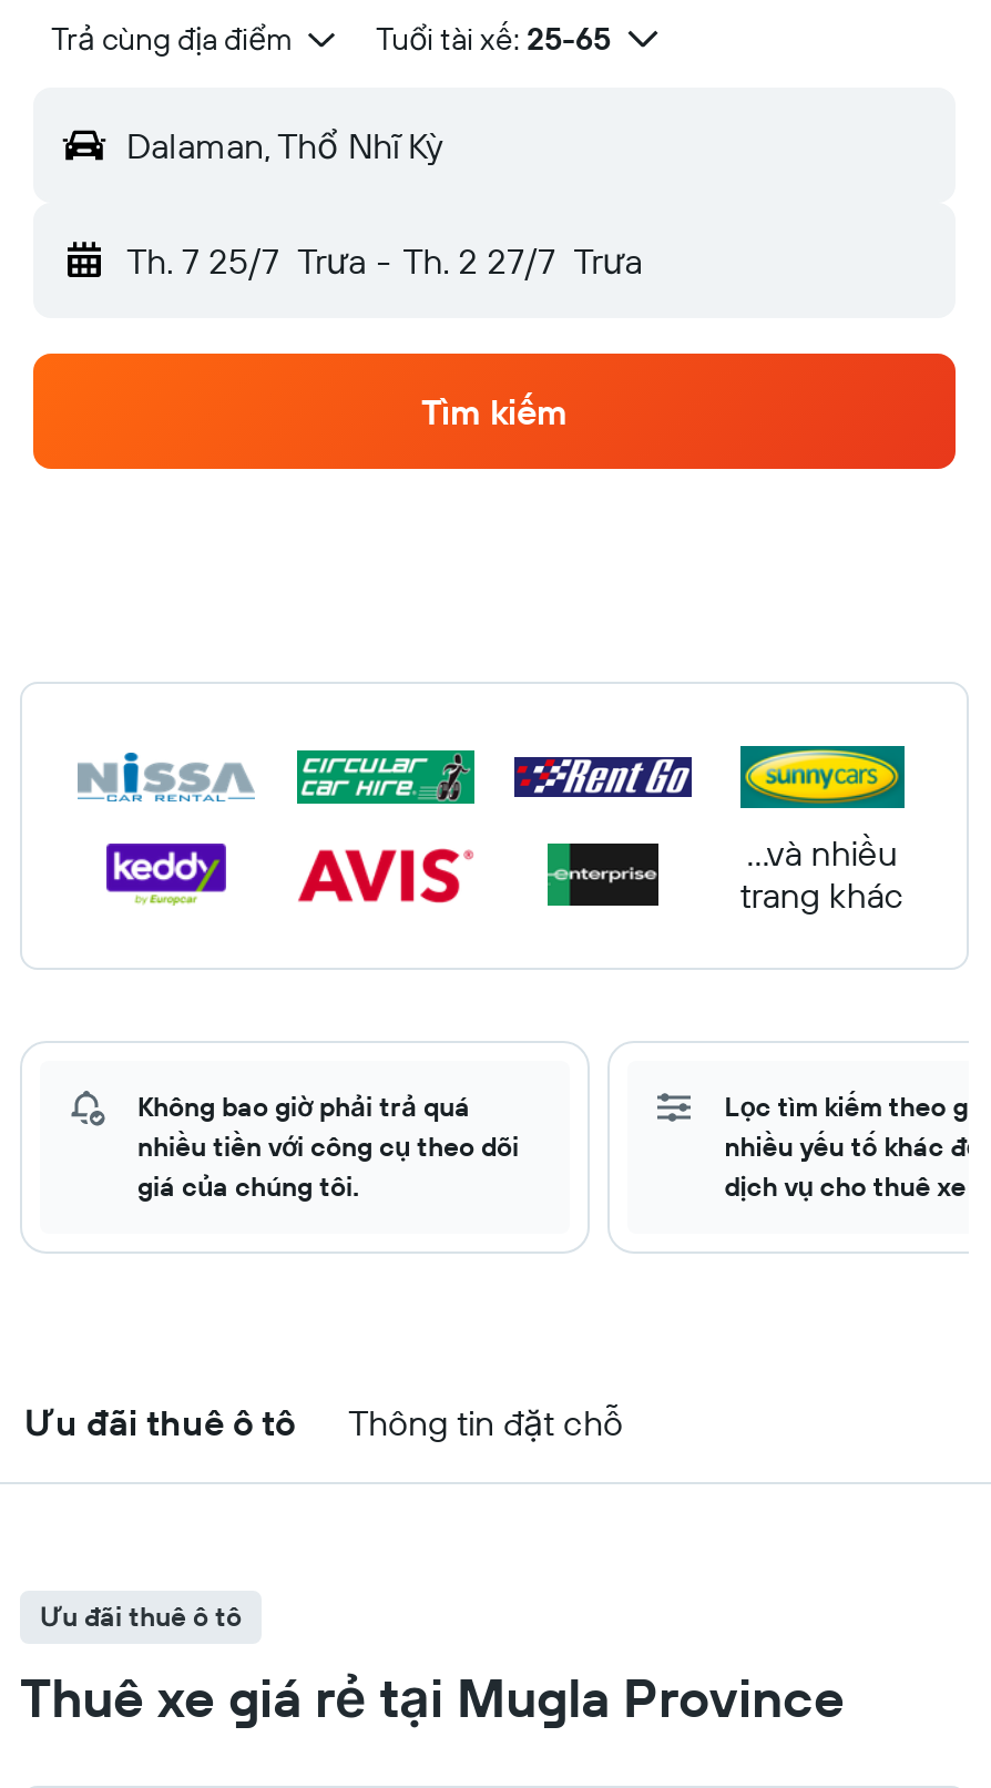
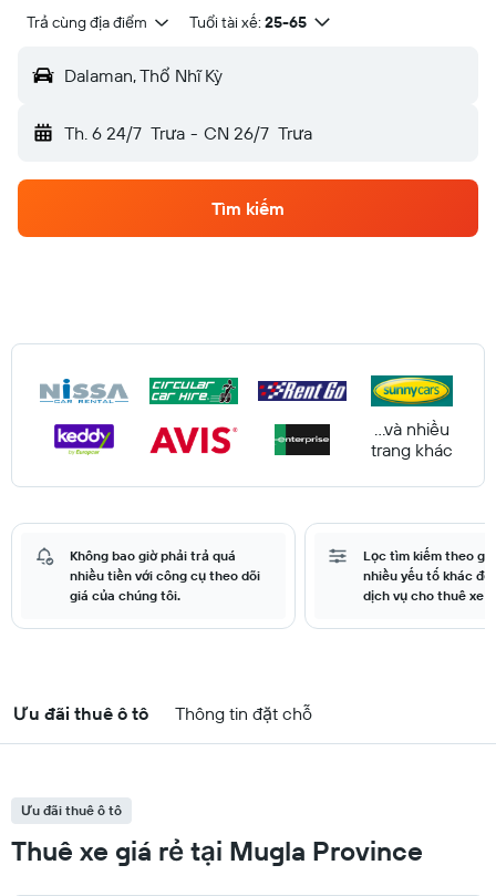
[126,238,642,283] Th. 7 25/7 Trưa - Th. 2 27/7 Trưa -> [64,122,312,144] Th. 6 24/7 Trưa - CN 26/7 Trưa

